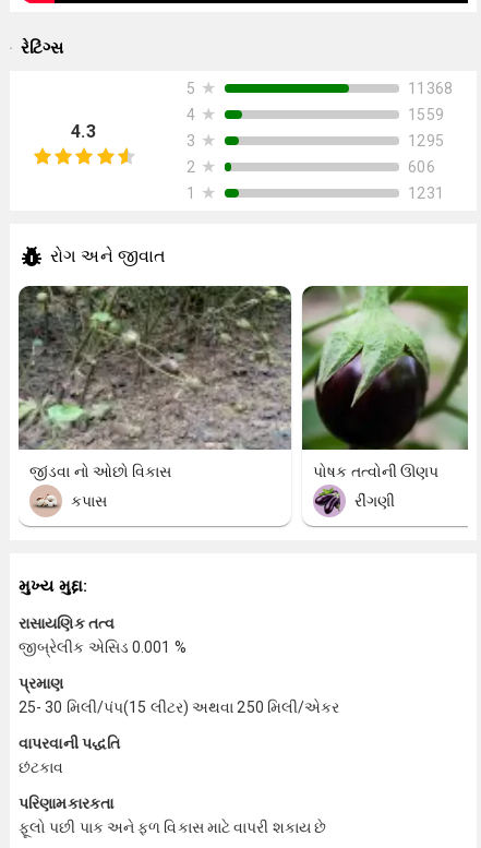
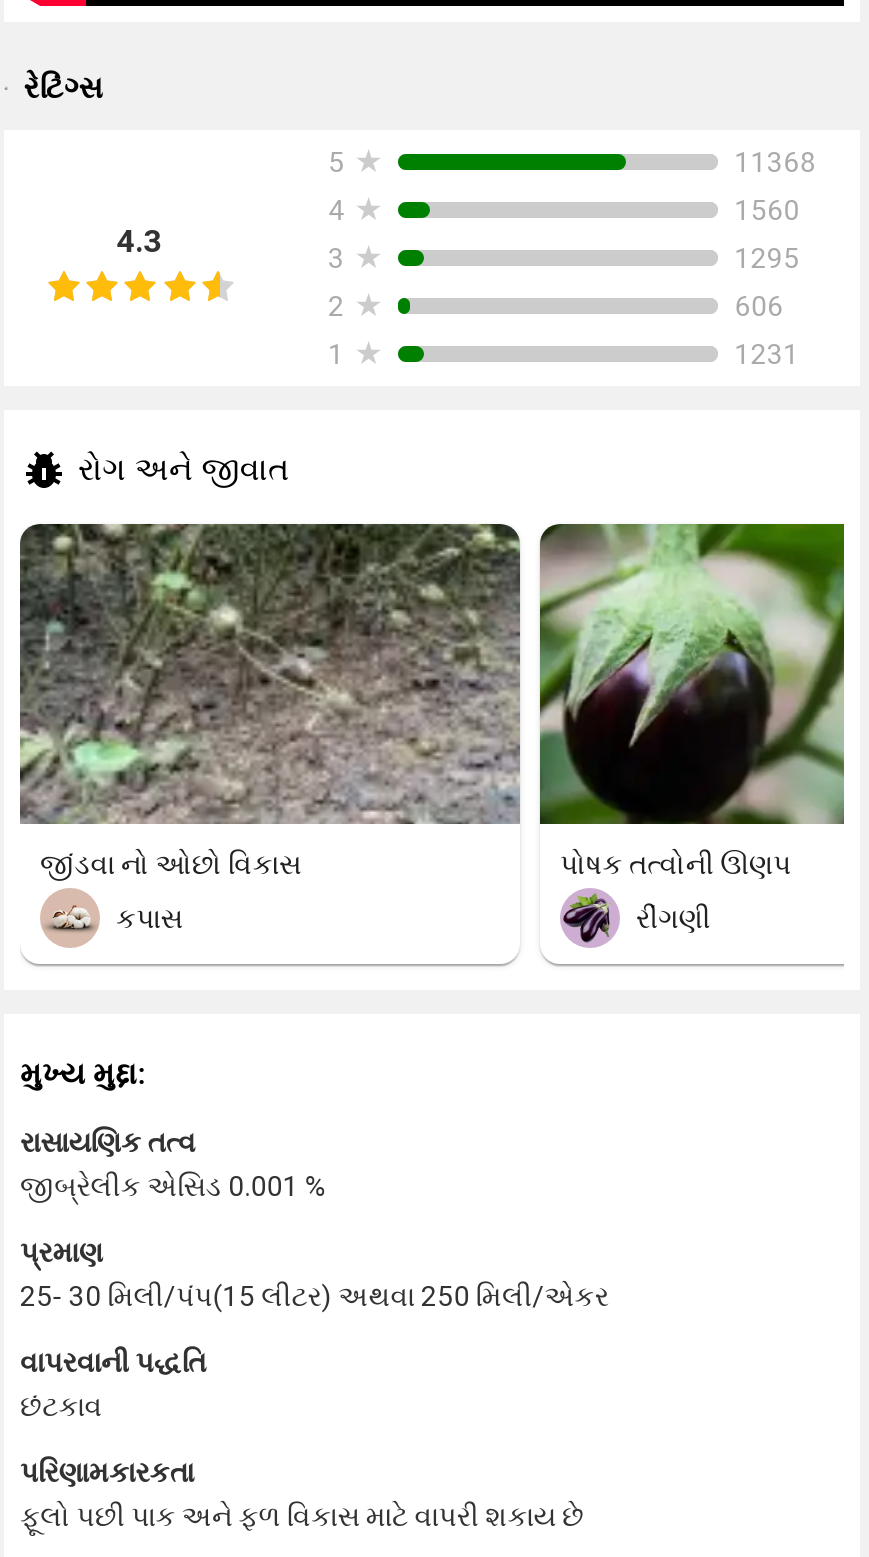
[408,105,444,123] 1559 -> [734,193,800,225] 1560

